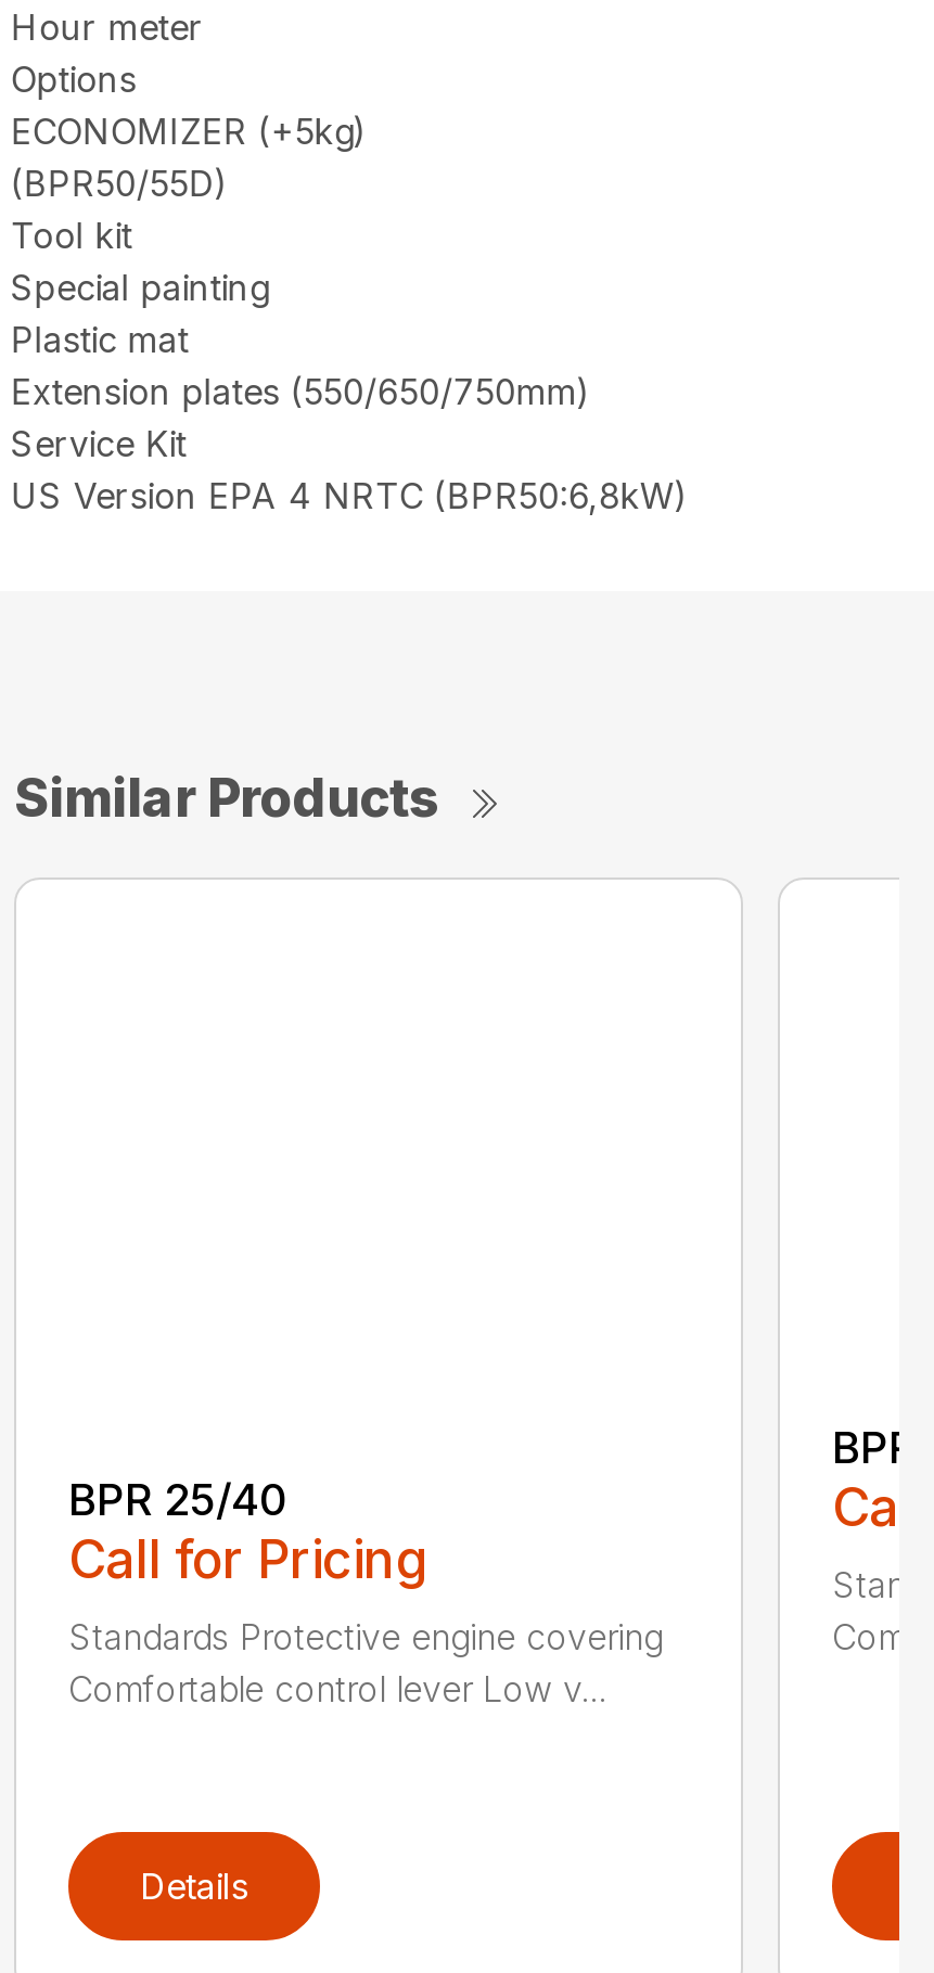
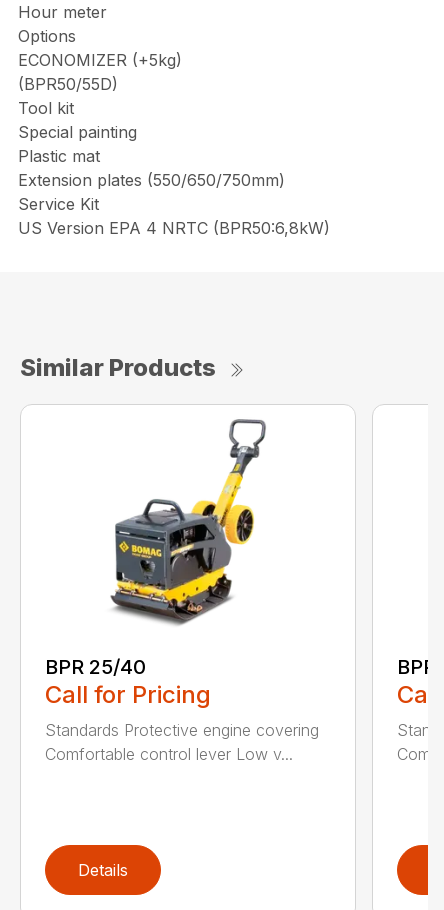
none -> [110,418,267,626] [image]
moved [68,1474,663,1711] -> [45,655,319,764]: BPR 25/40 | Call for Pricing | Standards Protective engine covering | Comfortable control lever Low v...

